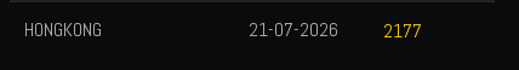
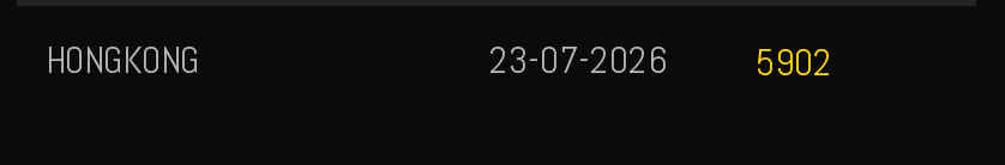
[249,19,338,43] 21-07-2026 -> [489,38,667,86] 23-07-2026
[383,19,422,43] 2177 -> [756,39,832,87] 5902

